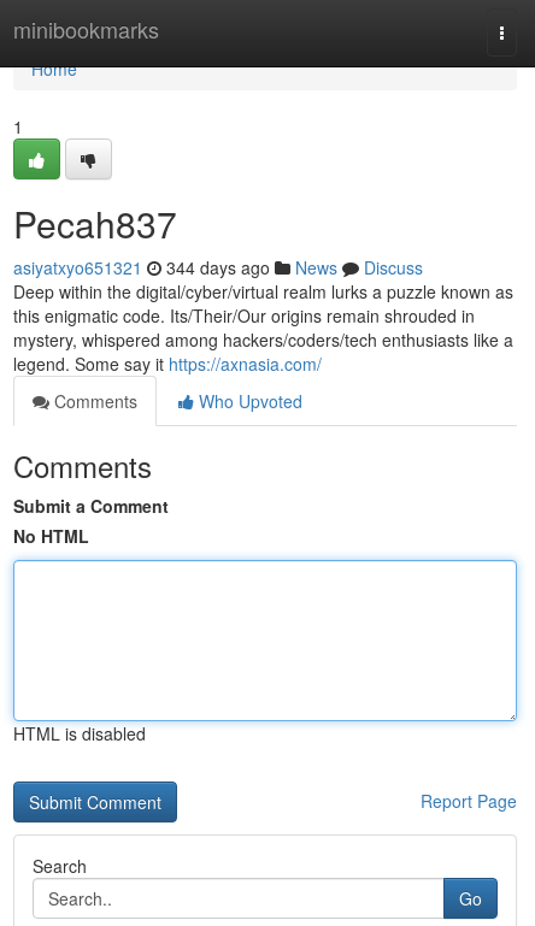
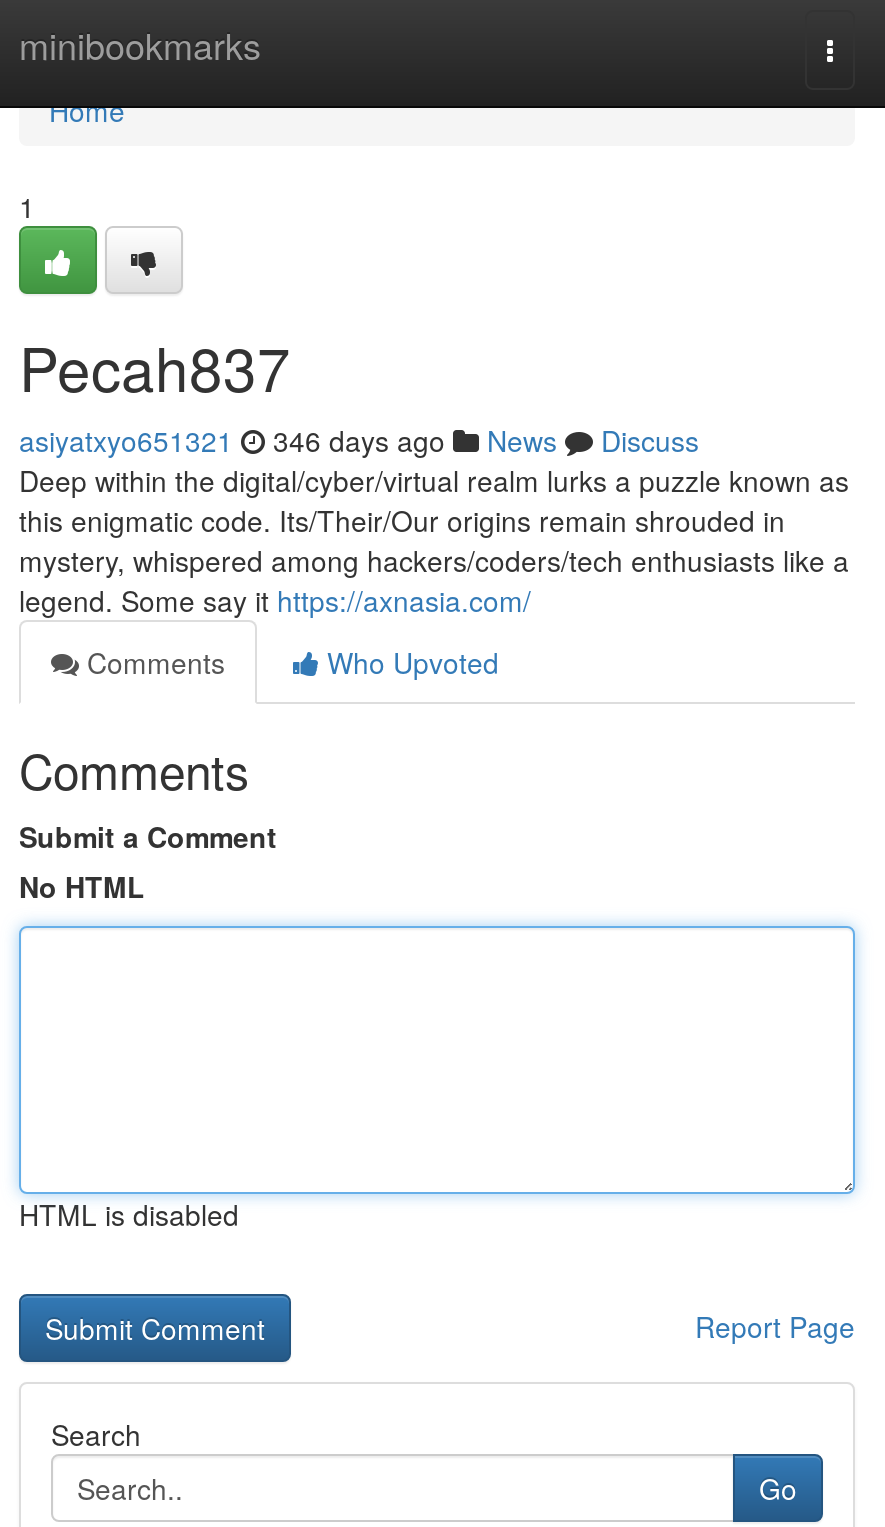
[13,255,423,279] asiyatxyo651321 344 days ago News Discuss -> [19,420,699,460] asiyatxyo651321 346 days ago News Discuss

